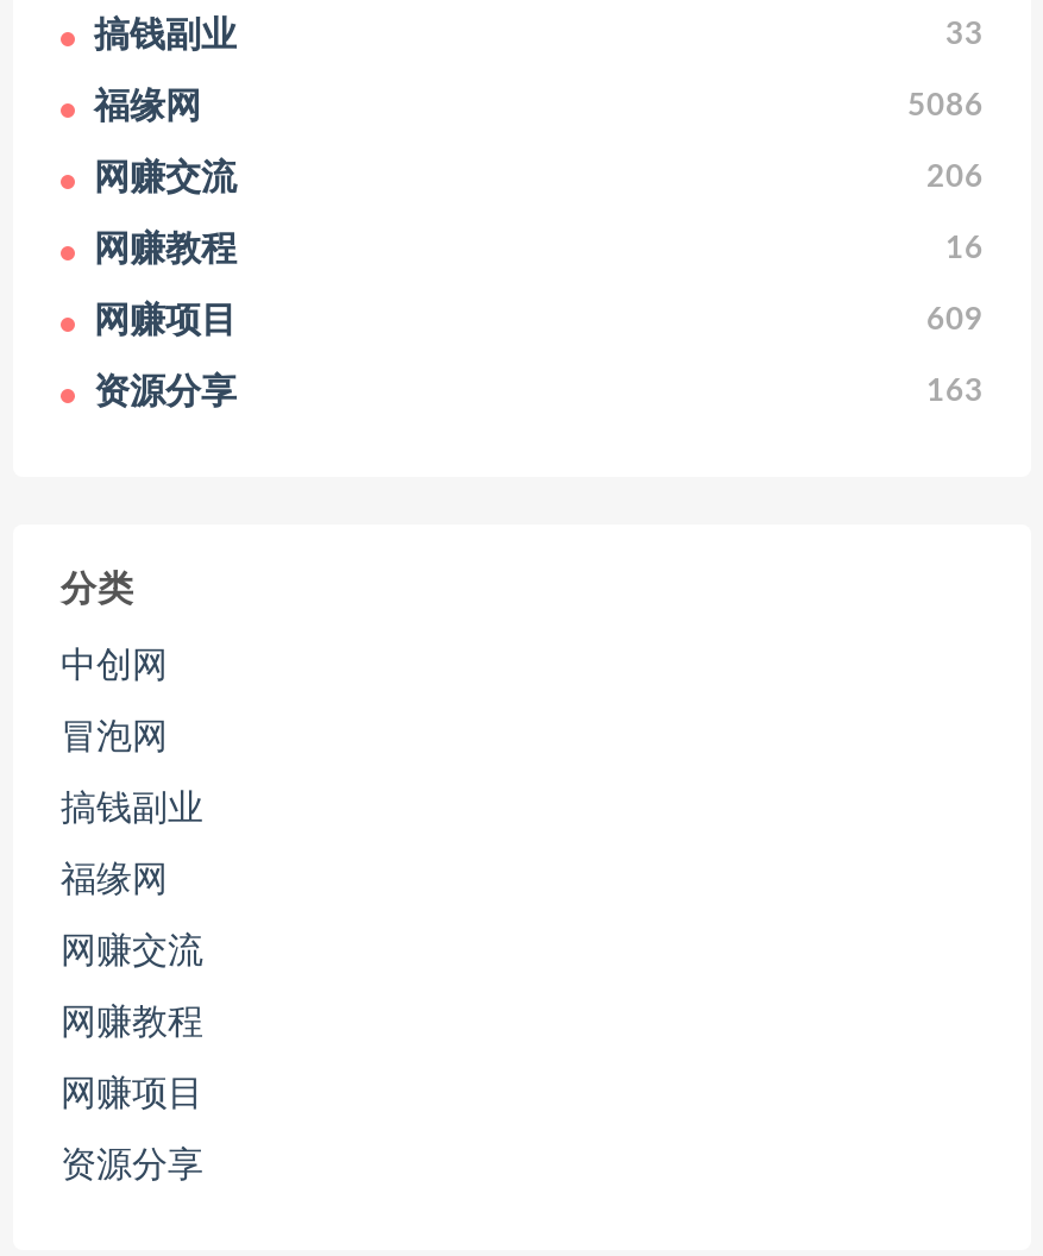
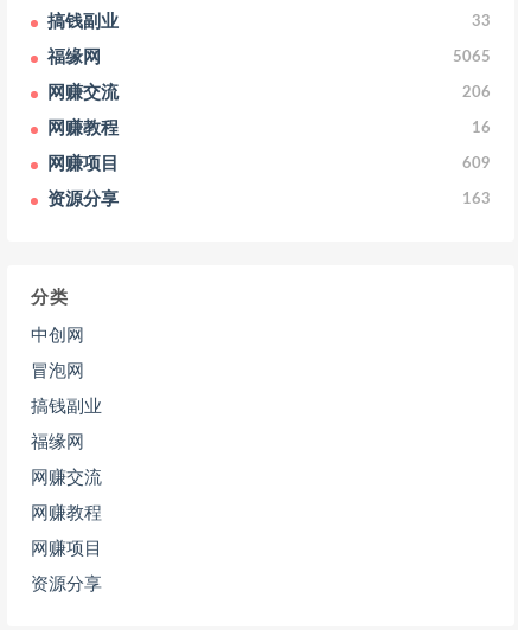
[907,92,984,123] 5086 -> [453,50,491,65] 5065

